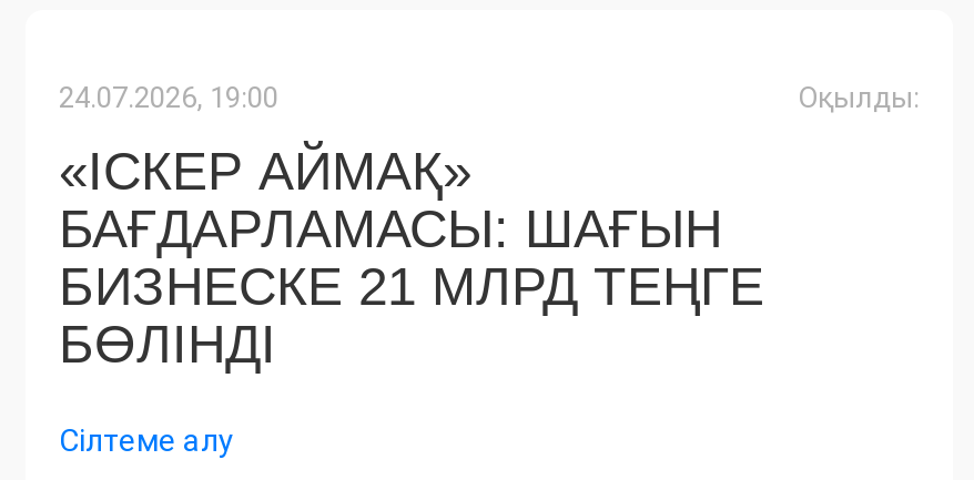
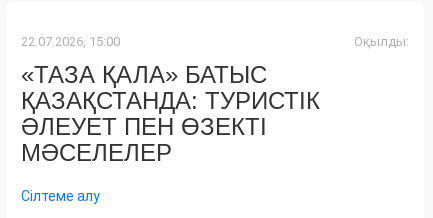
[59,80,278,114] 24.07.2026, 19:00 -> [21,34,120,49] 22.07.2026, 15:00
[59,140,764,373] «ІСКЕР АЙМАҚ» | БАҒДАРЛАМАСЫ: ШАҒЫН | БИЗНЕСКЕ 21 МЛРД ТЕҢГЕ | БӨЛІНДІ -> [21,61,320,166] «ТАЗА ҚАЛА» БАТЫС | ҚАЗАҚСТАНДА: ТУРИСТІК | ӘЛЕУЕТ ПЕН ӨЗЕКТІ | МӘСЕЛЕЛЕР

